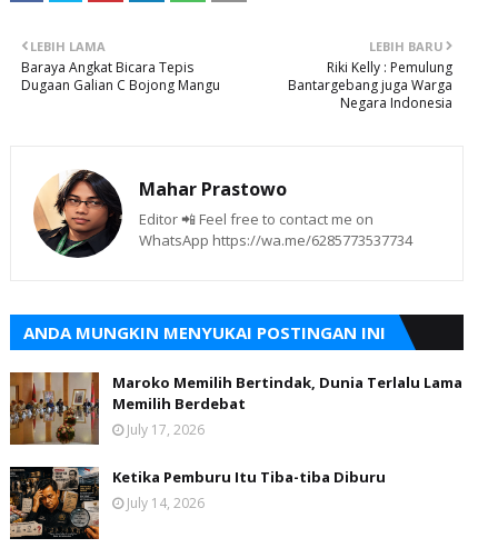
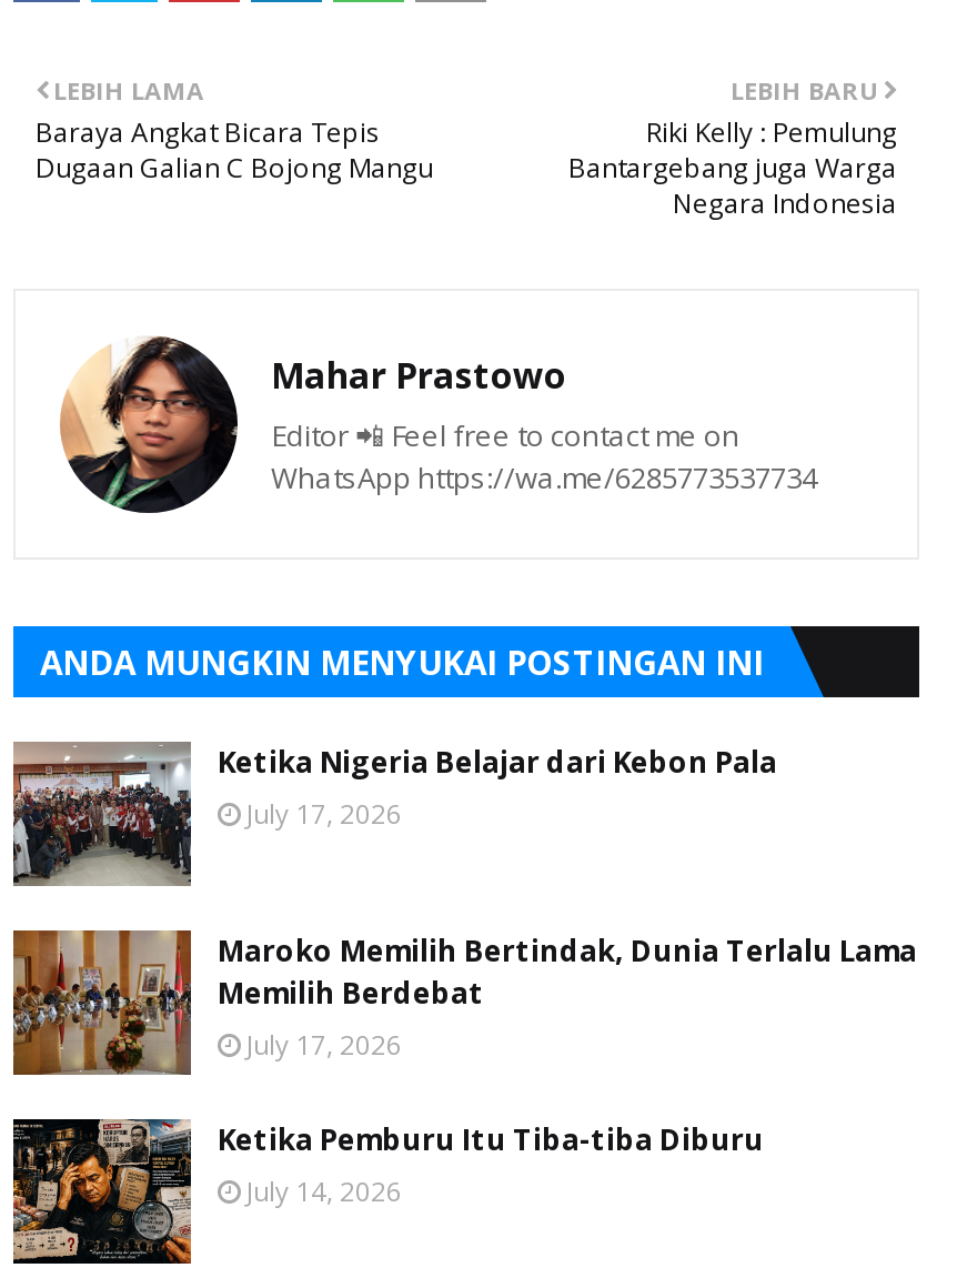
none -> [13,741,777,886] [image] | Ketika Nigeria Belajar dari Kebon Pala | July 17, 2026

